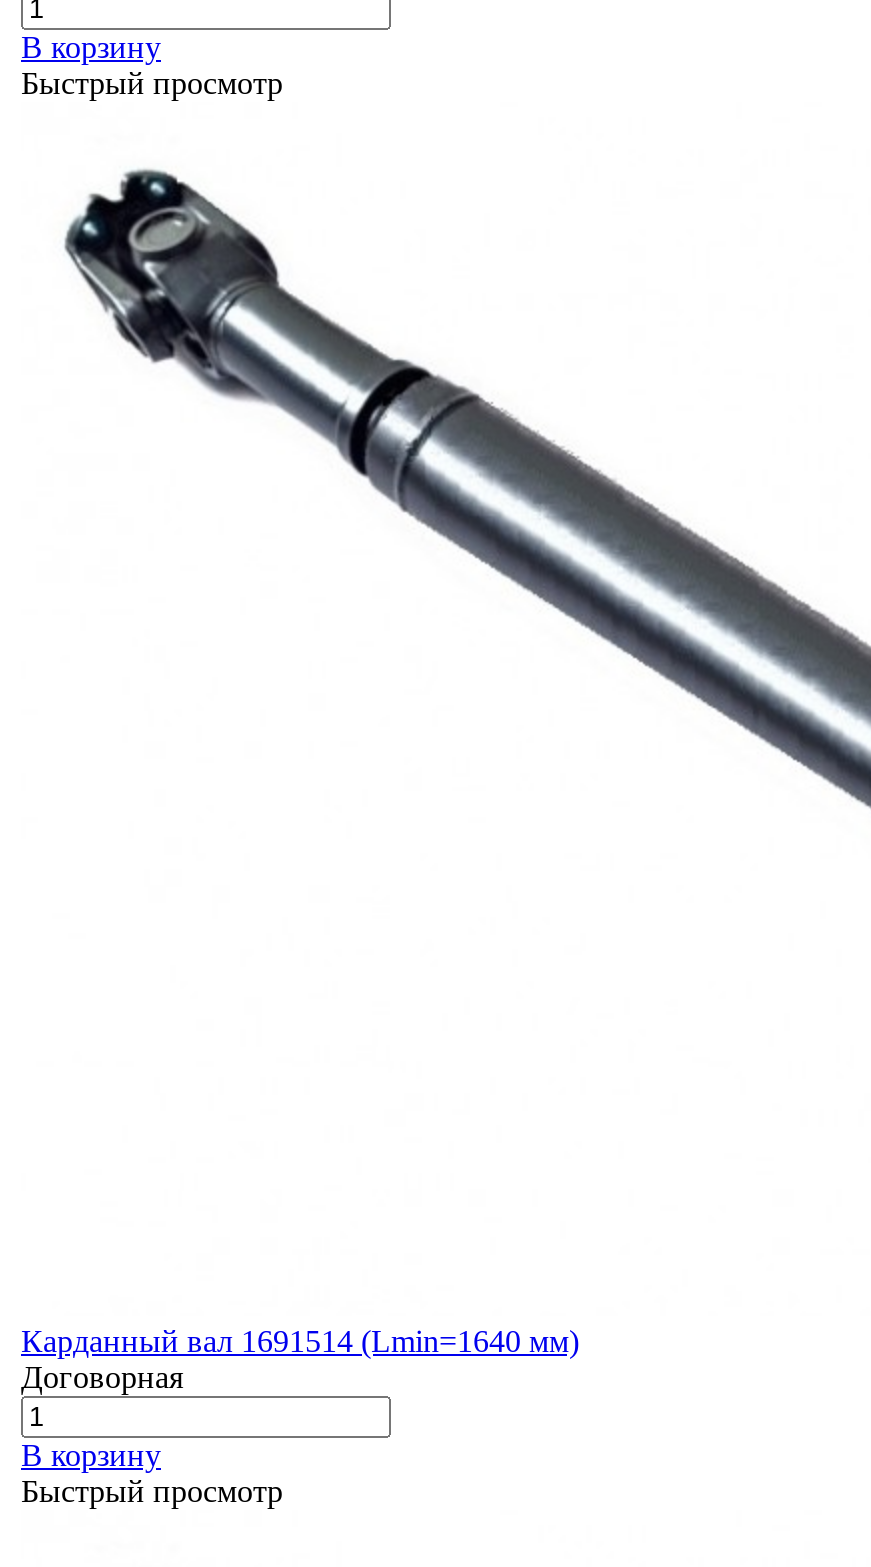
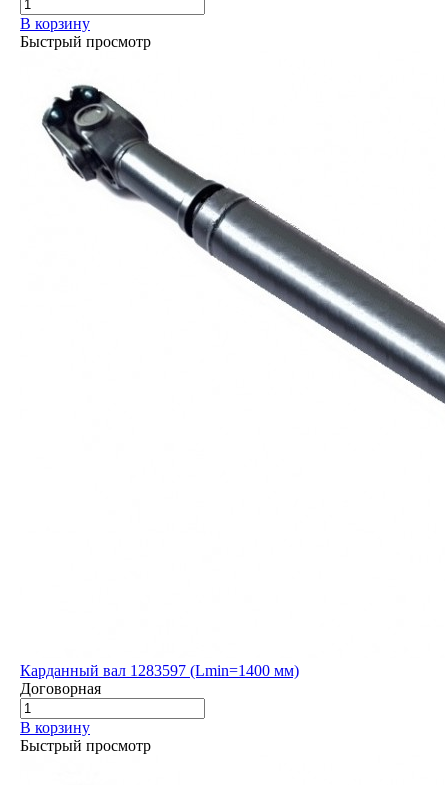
[21,1325,579,1359] Карданный вал 1691514 (Lmin=1640 мм) -> [20,662,299,679] Карданный вал 1283597 (Lmin=1400 мм)

